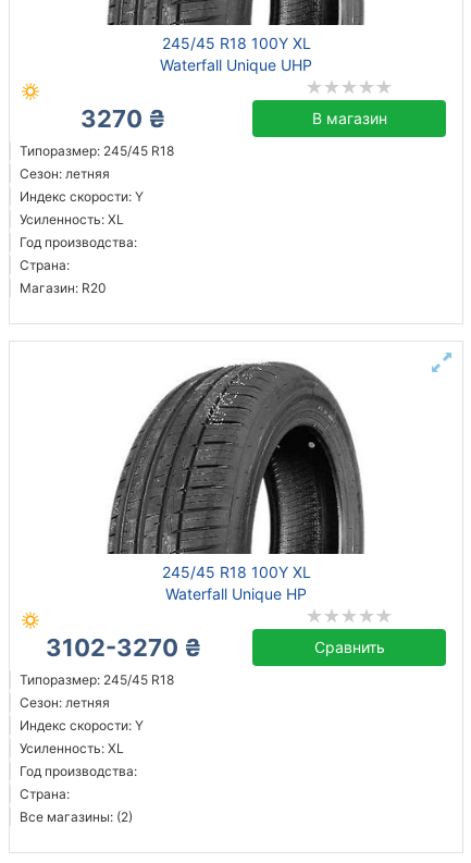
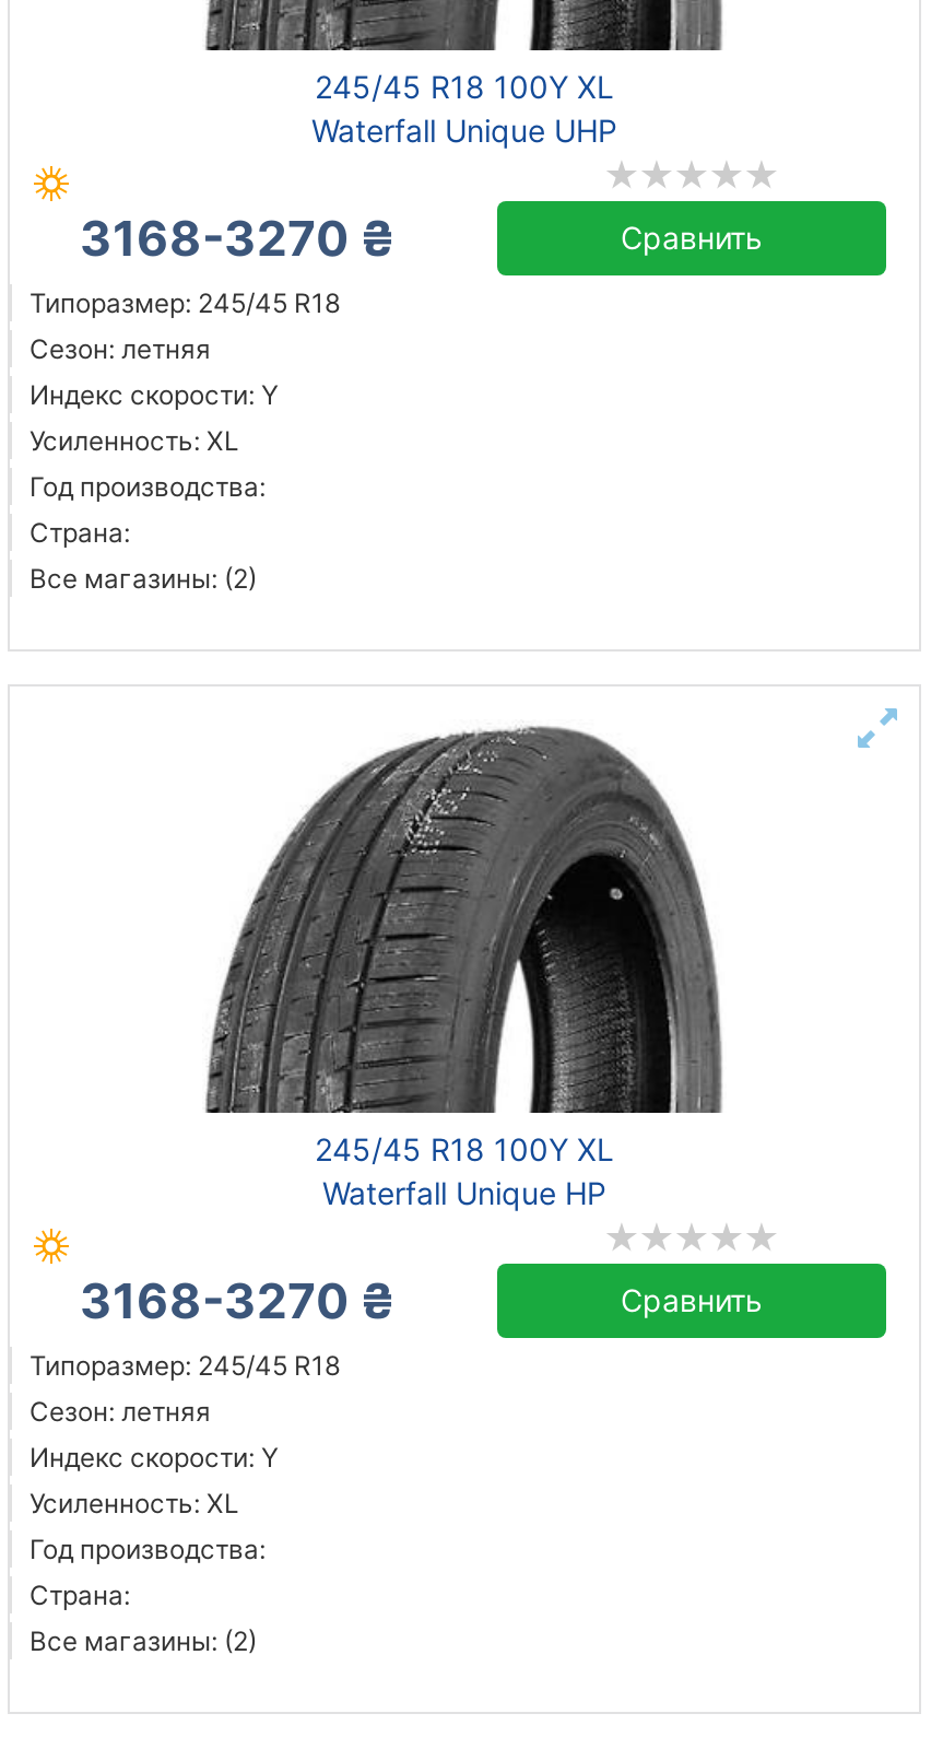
[80,104,387,133] 3270 ₴ | В магазин -> [80,210,763,267] 3168-3270 ₴ | Сравнить
[20,280,107,296] Магазин: R20 -> [30,562,257,595] Все магазины: (2)
[45,633,201,662] 3102-3270 ₴ -> [80,1272,394,1329] 3168-3270 ₴

